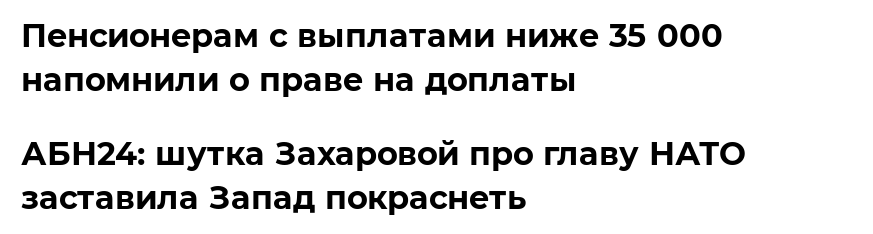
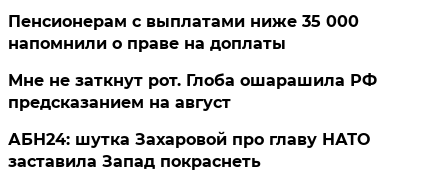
none -> [8,71,377,112] Мне не заткнут рот. Глоба ошарашила РФ | предсказанием на август

